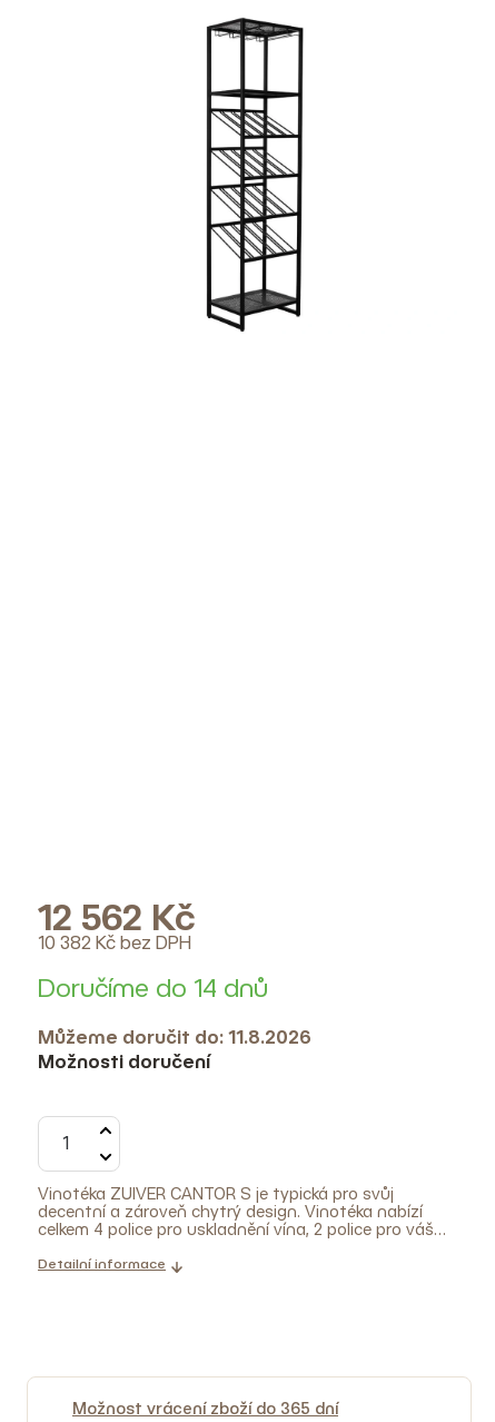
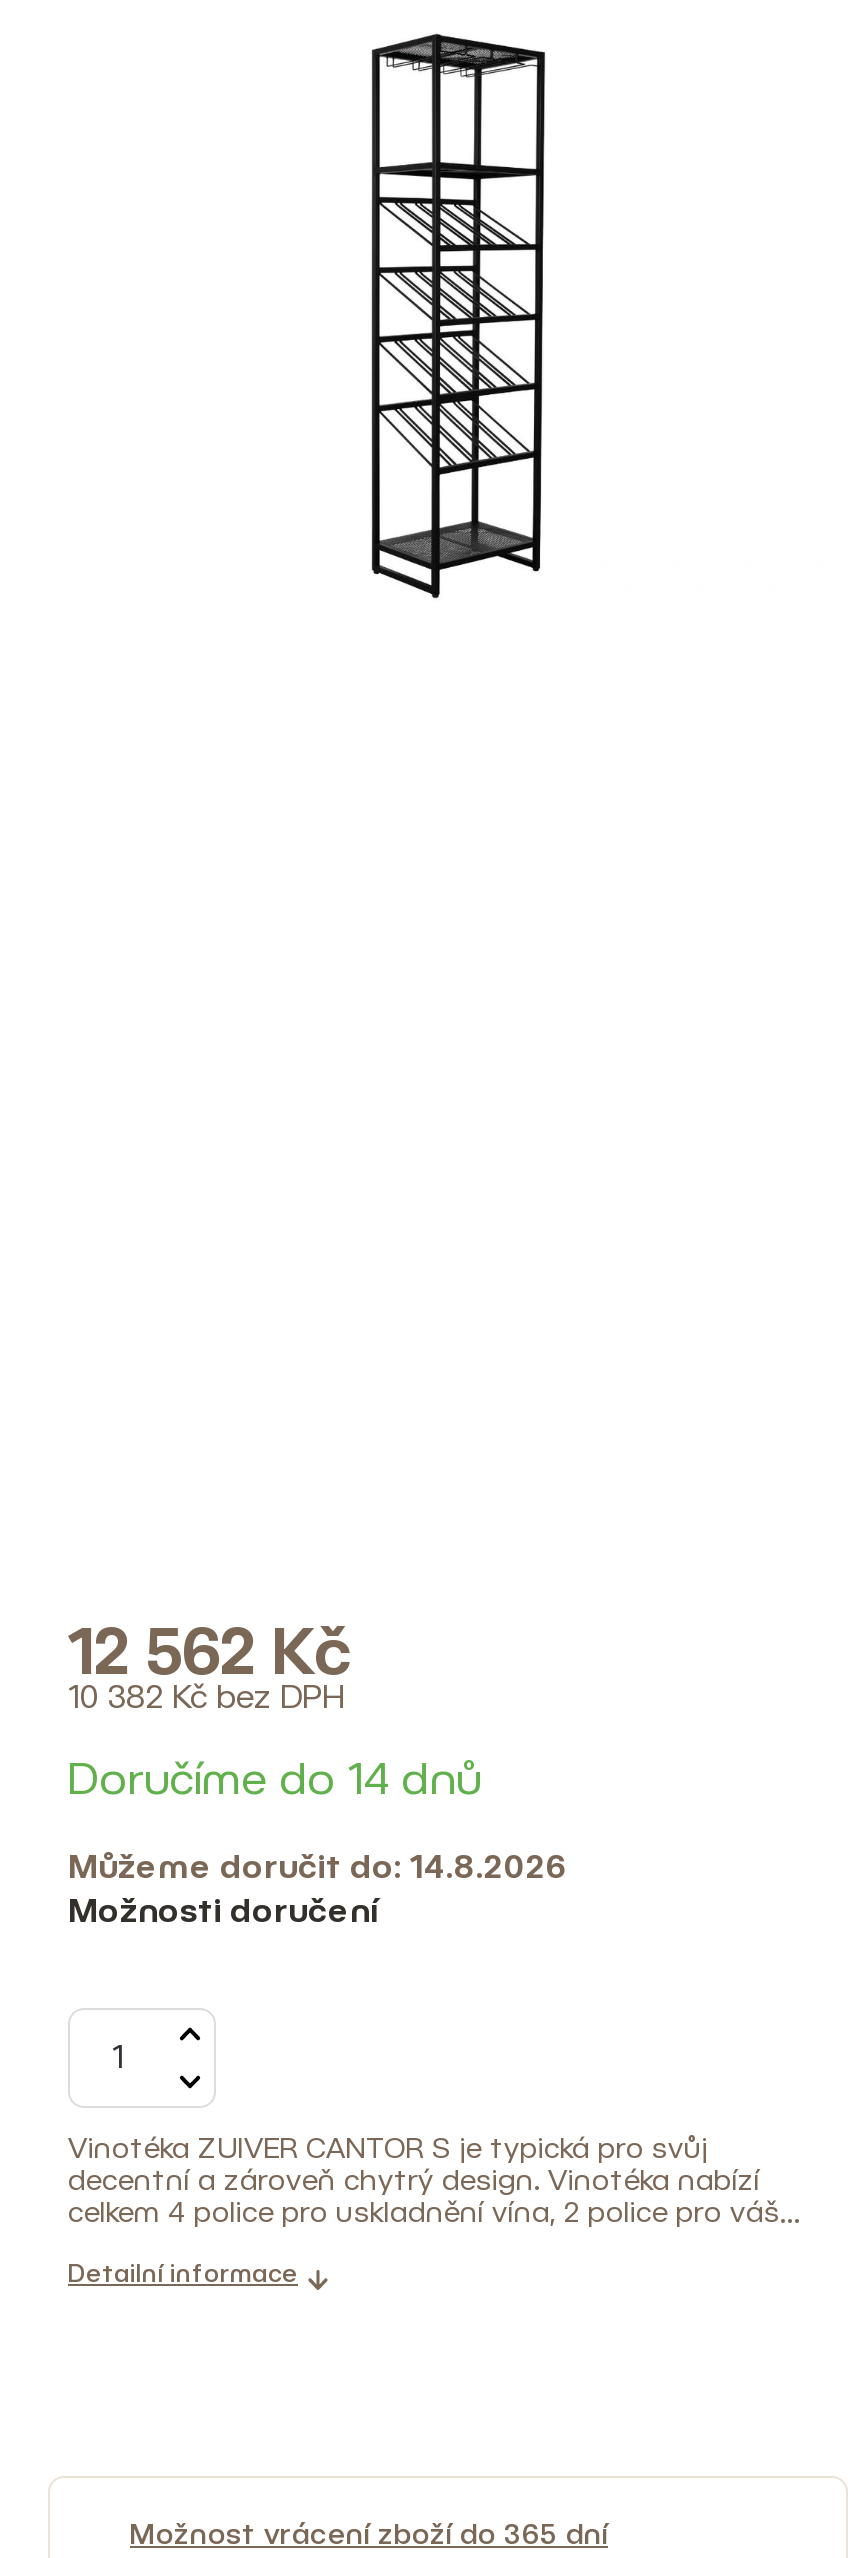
[38,1026,311,1049] Můžeme doručit do: 11.8.2026 -> [68,1847,568,1887] Můžeme doručit do: 14.8.2026

